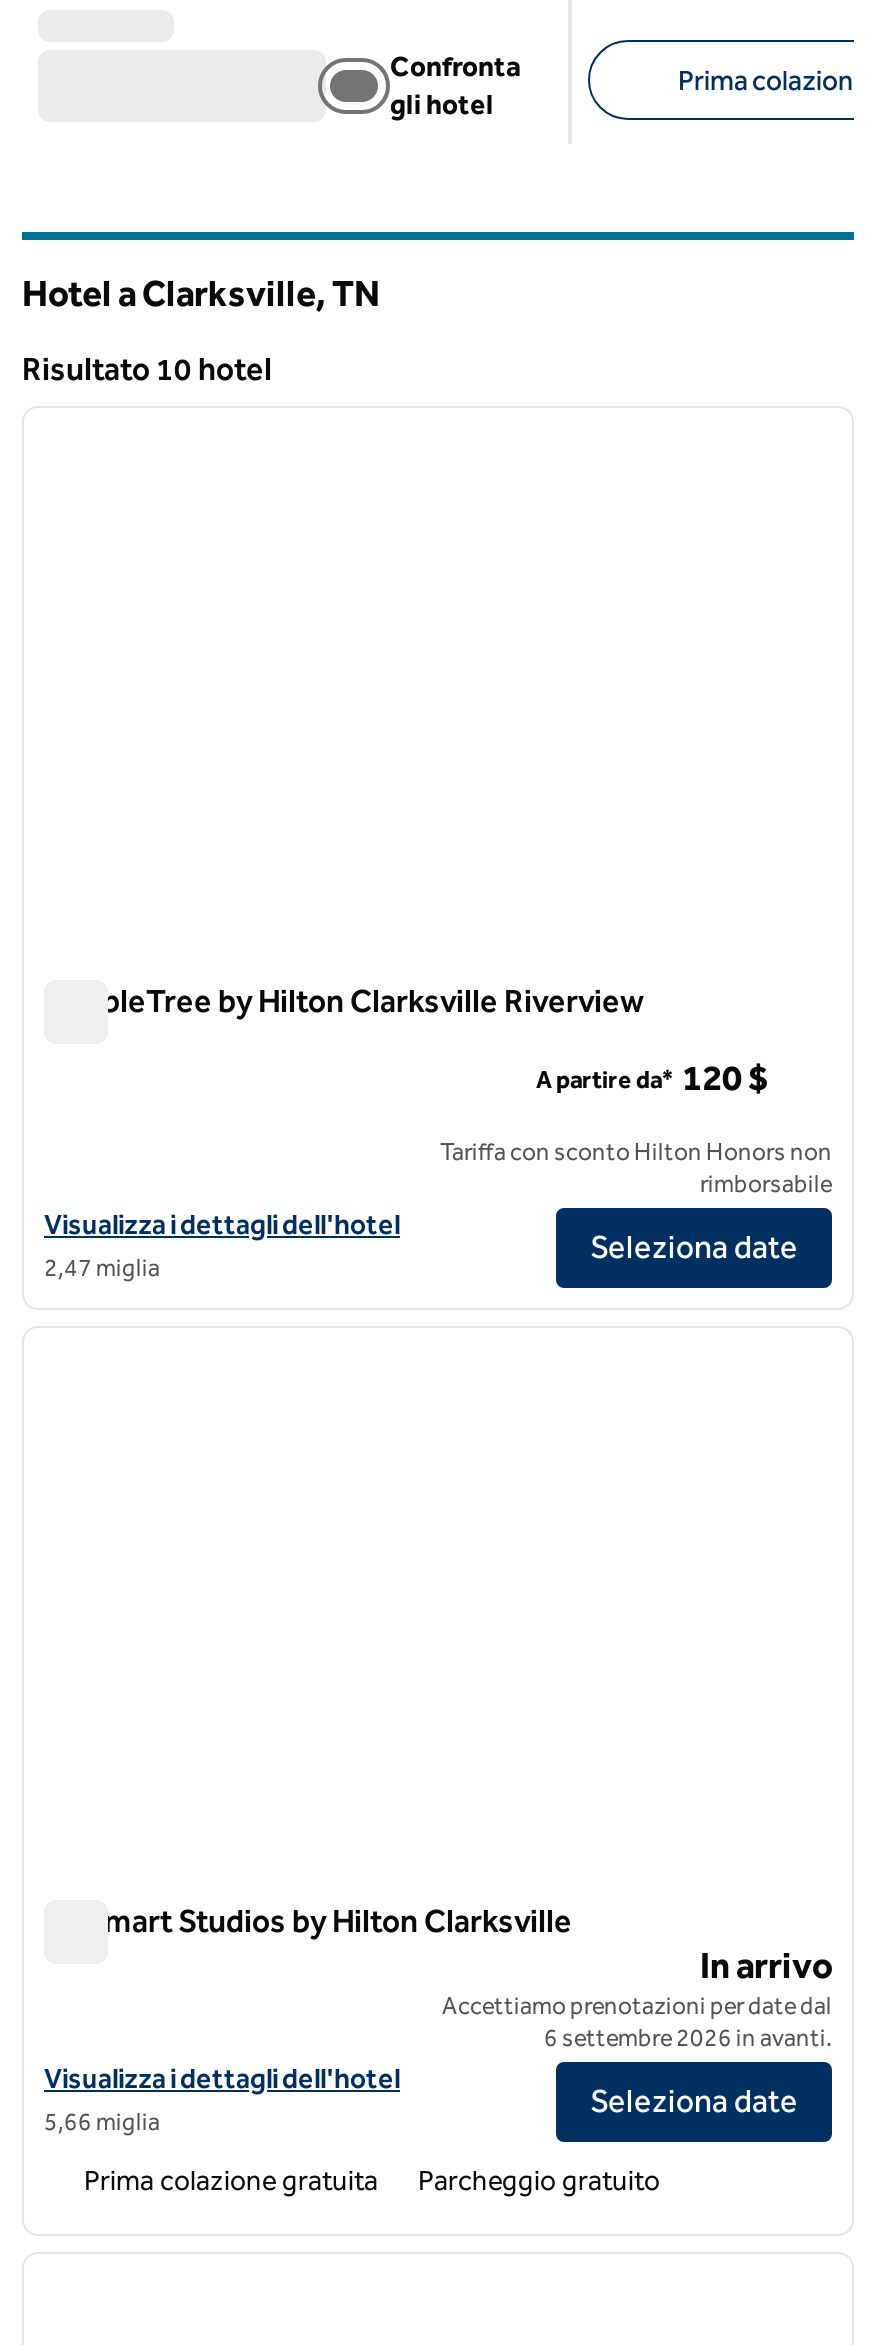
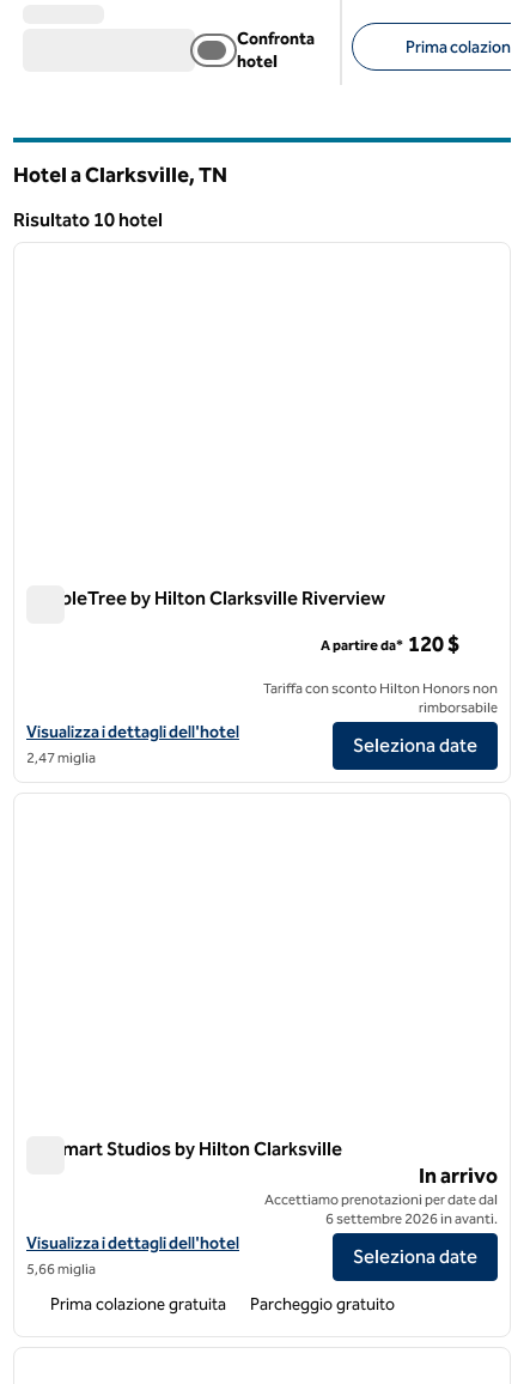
[390,88,494,122] gli hotel -> [236,51,277,72] hotel

